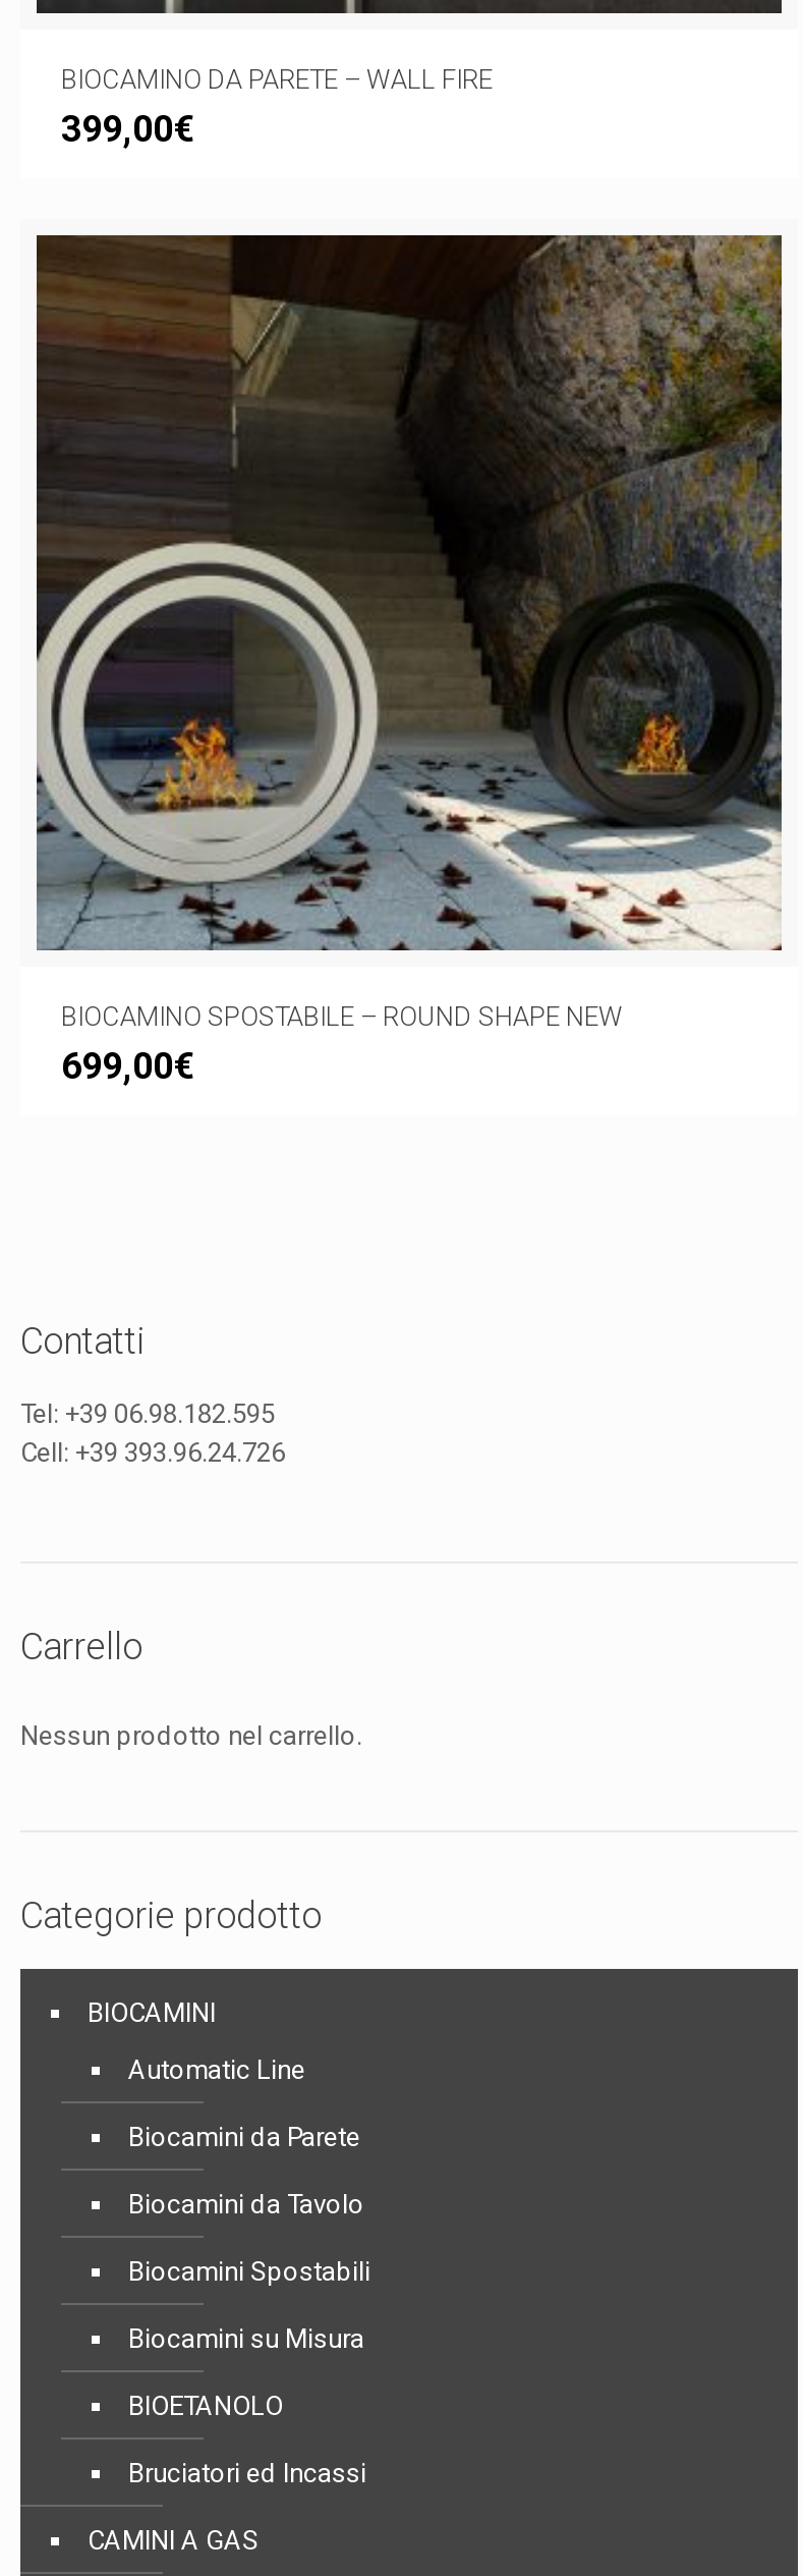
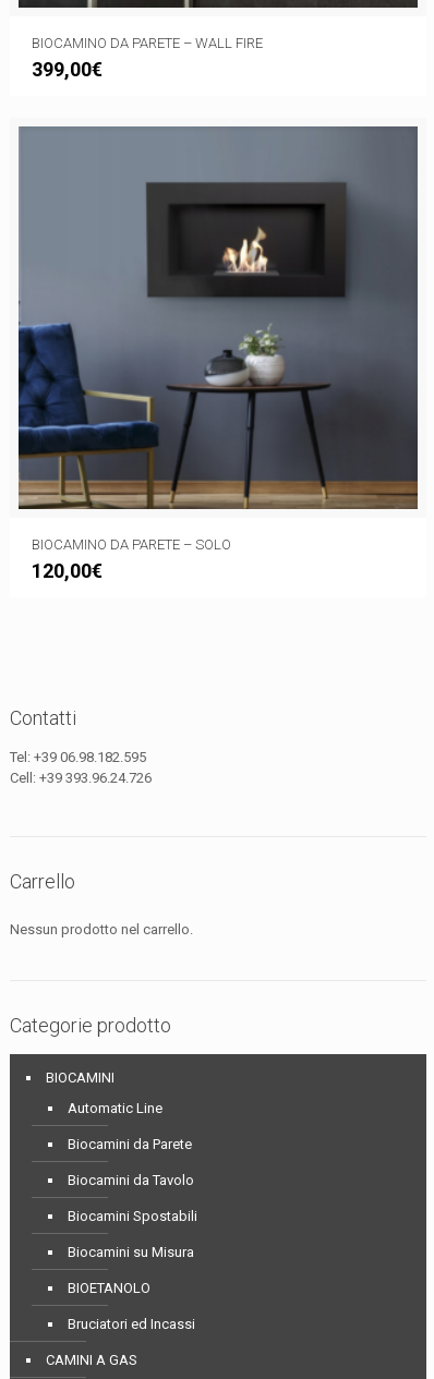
[35,234,784,1087] [image] | BIOCAMINO SPOSTABILE – ROUND SHAPE NEW | 699,00€ -> [17,126,419,582] [image] | BIOCAMINO DA PARETE – SOLO | 120,00€

